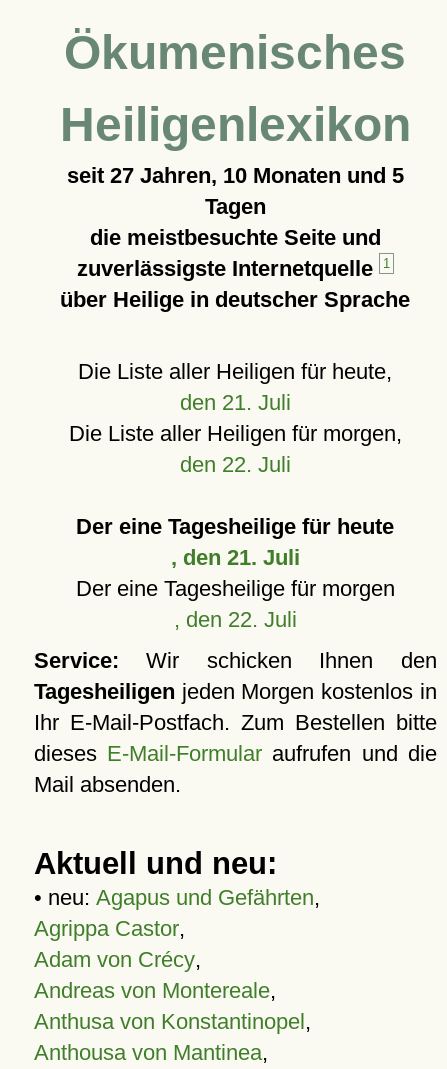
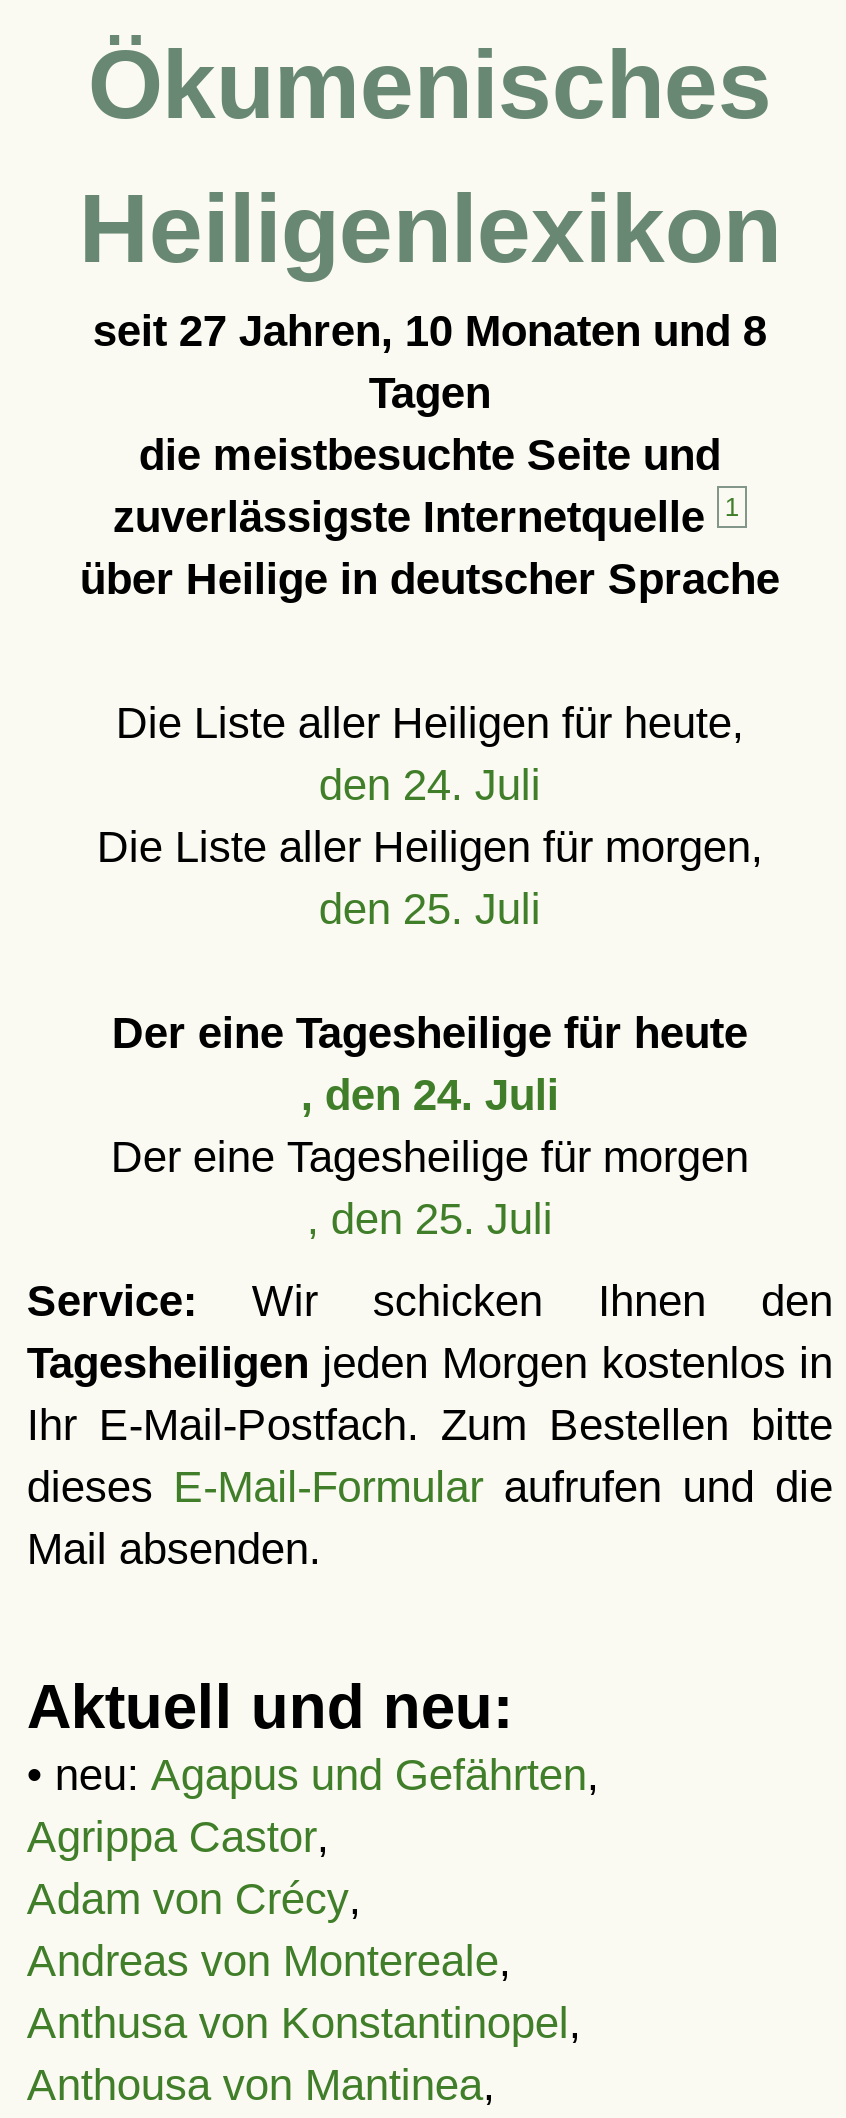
[67,163,404,188] seit 27 Jahren, 10 Monaten und 5 -> [93,306,767,356] seit 27 Jahren, 10 Monaten und 8
[180,390,291,415] den 21. Juli -> [319,760,541,810] den 24. Juli
[180,452,291,477] den 22. Juli -> [319,884,541,934] den 25. Juli
[171,545,300,570] , den 21. Juli -> [301,1070,559,1120] , den 24. Juli
[174,607,297,632] , den 22. Juli -> [307,1194,553,1244] , den 25. Juli

